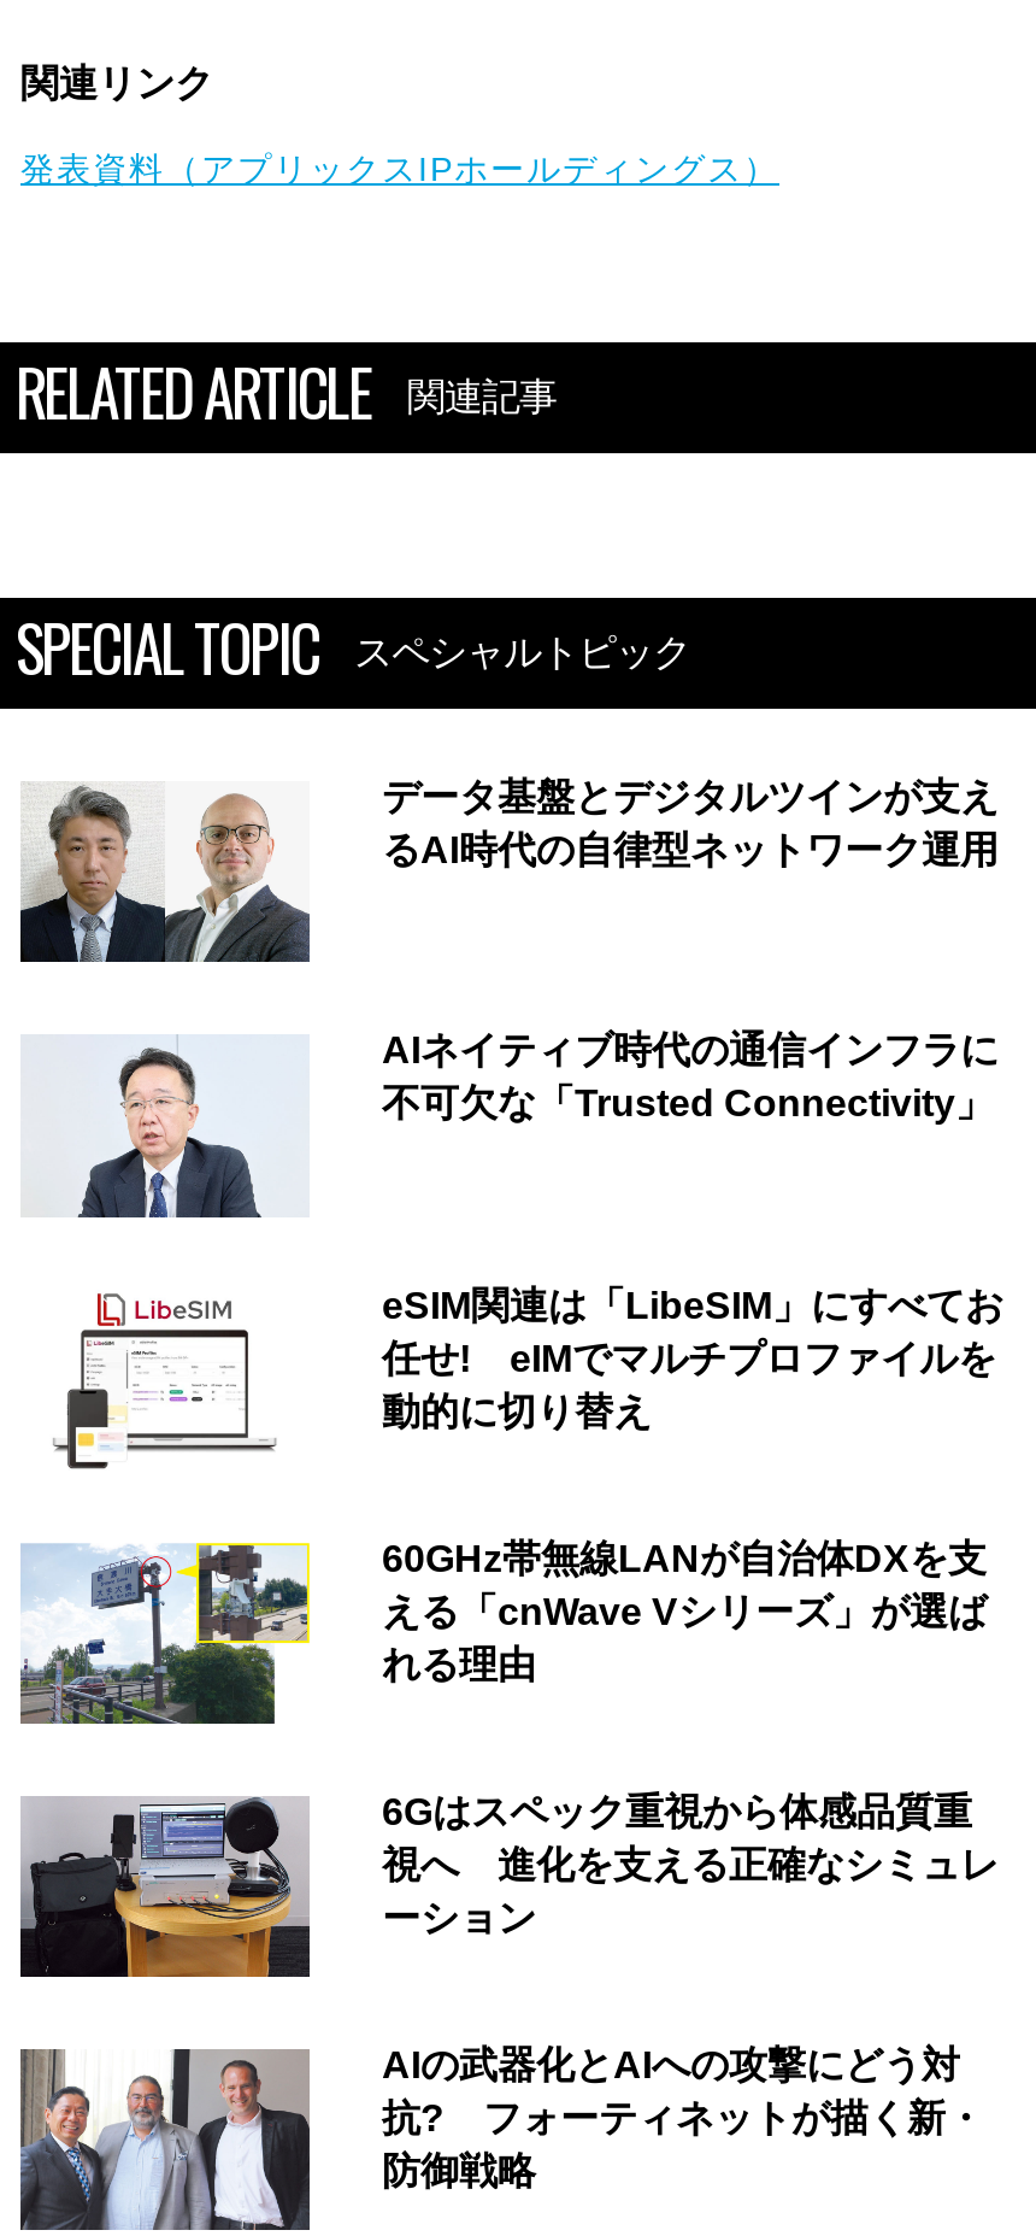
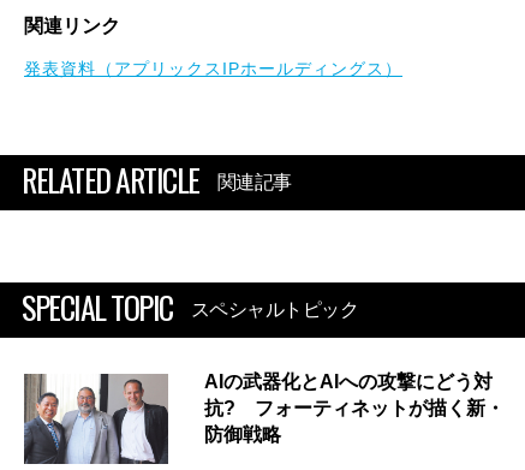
[23,777,999,964] [image] | データ基盤とデジタルツインが支え | るAI時代の自律型ネットワーク運用 -> none
[76,1037,264,1220] [image] -> none
[382,1030,999,1124] AIネイティブ時代の通信インフラに | 不可欠な「Trusted Connectivity」 -> none
[54,1292,276,1471] [image] -> none
[382,1284,1003,1431] eSIM関連は「LibeSIM」にすべてお | 任せ! eIMでマルチプロファイルを | 動的に切り替え -> none
[18,1537,987,1726] [image] | 60GHz帯無線LANが自治体DXを支 | える「cnWave Vシリーズ」が選ば | れる理由 -> none
[18,1790,999,1979] [image] | 6Gはスペック重視から体感品質重 | 視へ 進化を支える正確なシミュレ | ーション -> none

